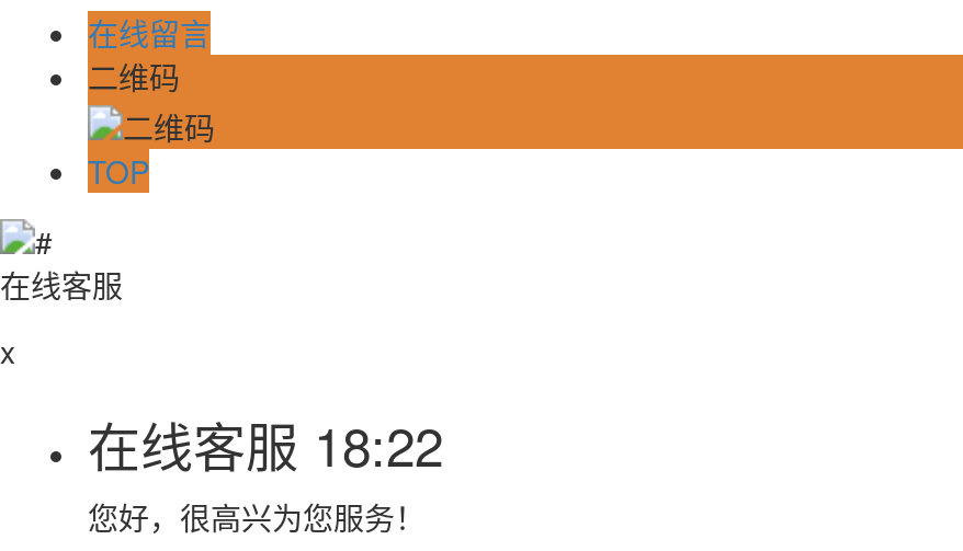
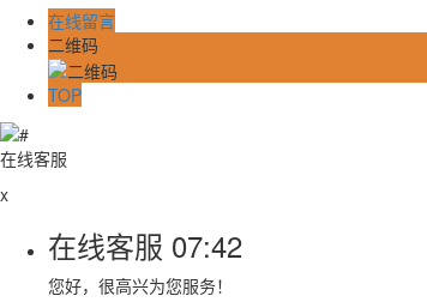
[88,406,443,482] 在线客服18:22 -> [48,224,242,266] 在线客服07:42

